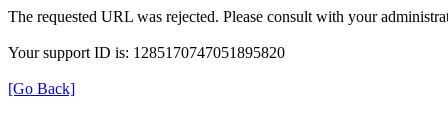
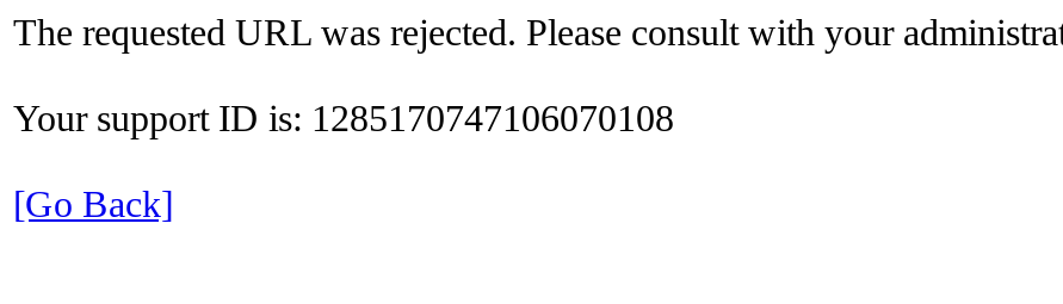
[8,44,285,61] Your support ID is: 1285170747051895820 -> [13,98,674,138] Your support ID is: 1285170747106070108

